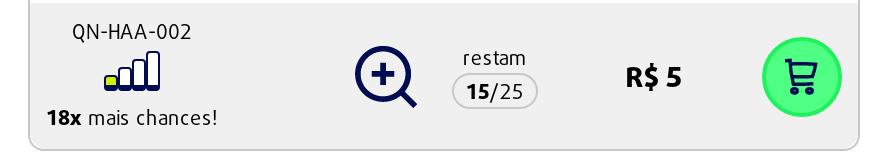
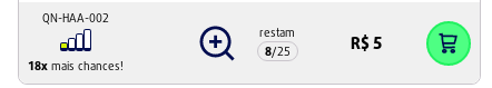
[466,78,524,102] 15/25 -> [265,44,290,57] 8/25

